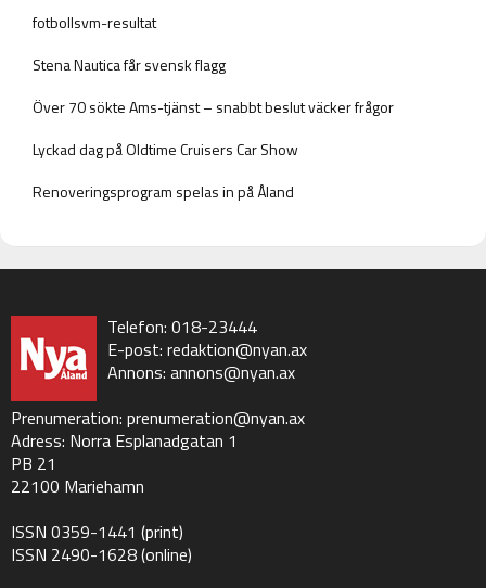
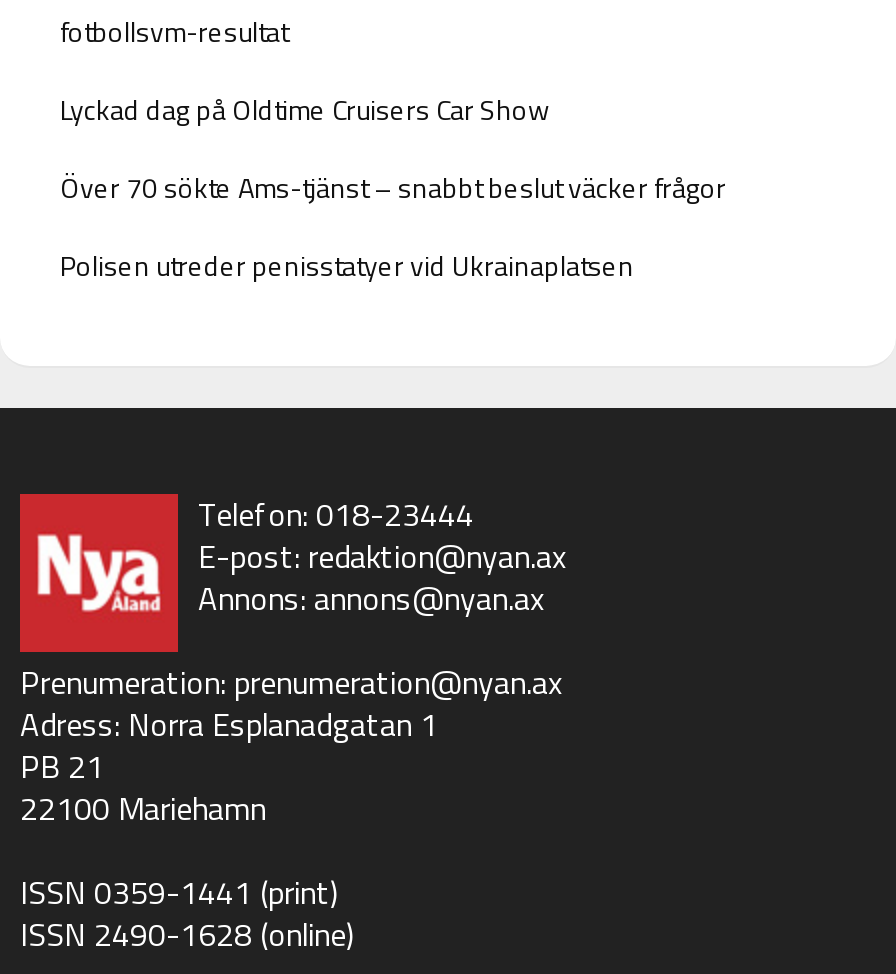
[33,53,226,75] Stena Nautica får svensk flagg -> none
moved [33,137,298,160] -> [60,87,550,129]: Lyckad dag på Oldtime Cruisers Car Show
[33,180,294,202] Renoveringsprogram spelas in på Åland -> [60,243,634,285] Polisen utreder penisstatyer vid Ukrainaplatsen

